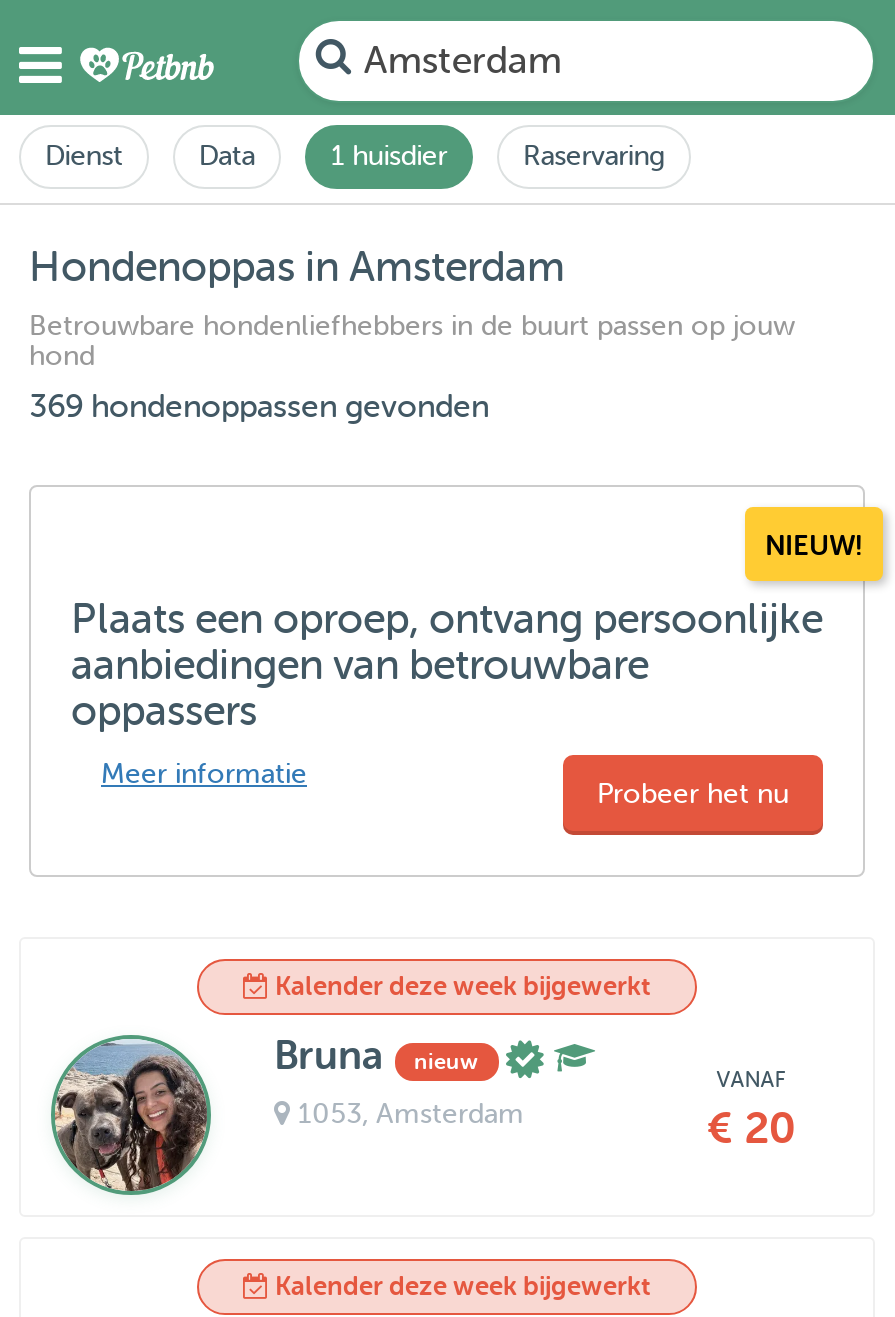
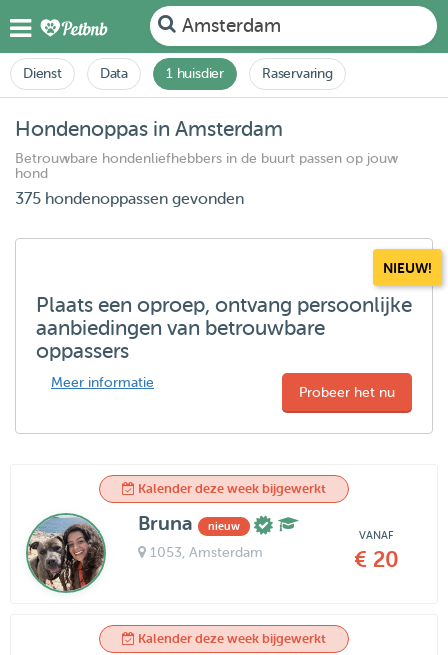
[29,389,489,425] 369 hondenoppassen gevonden -> [15,190,244,208] 375 hondenoppassen gevonden

